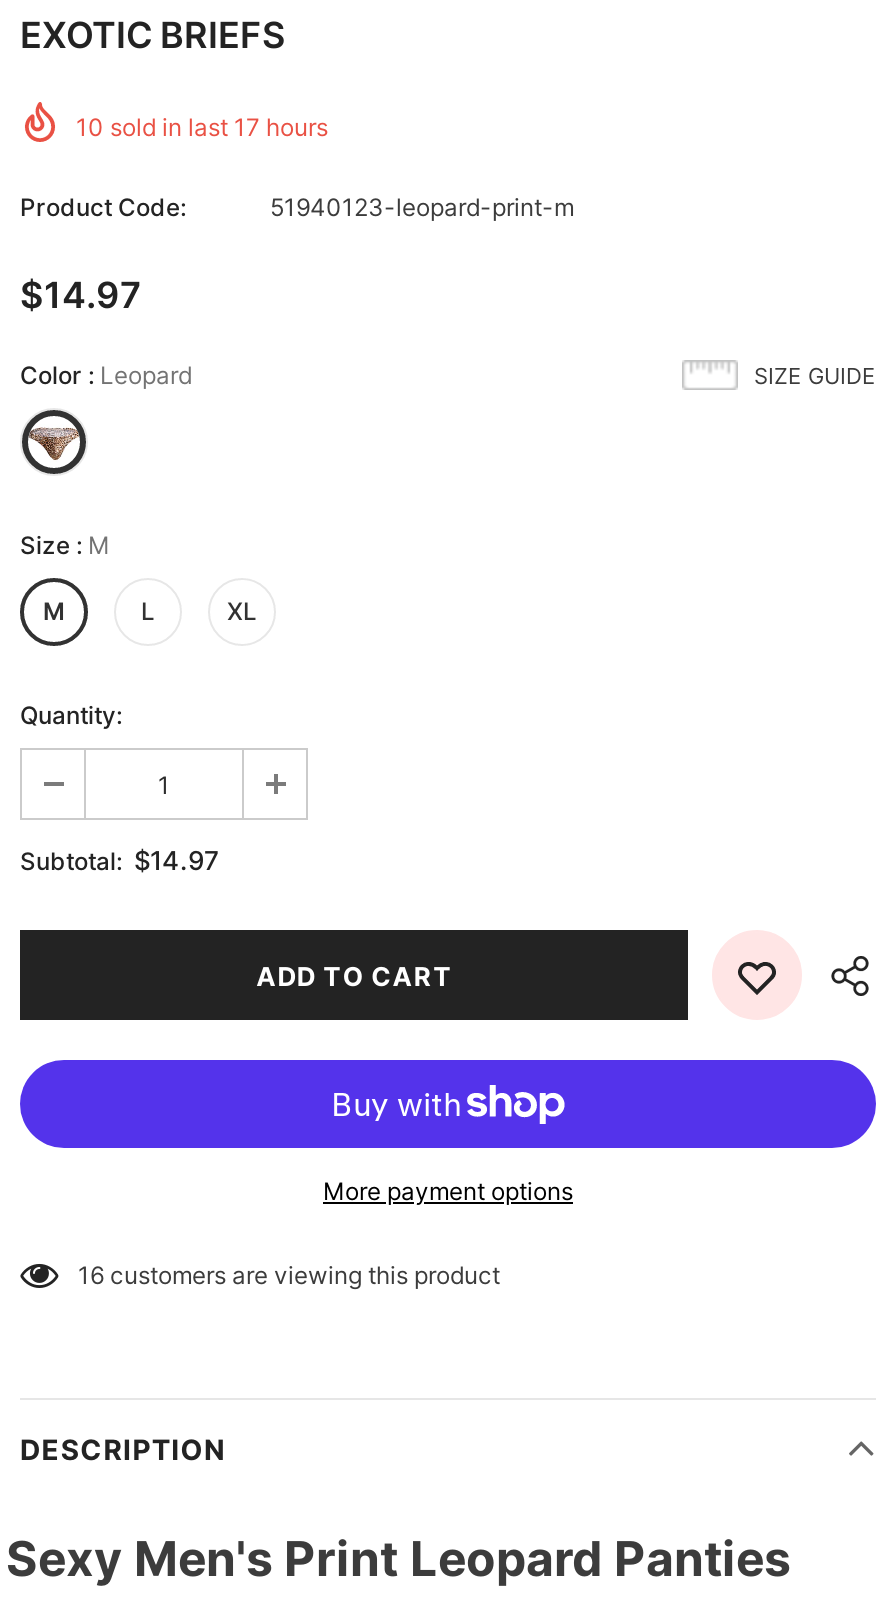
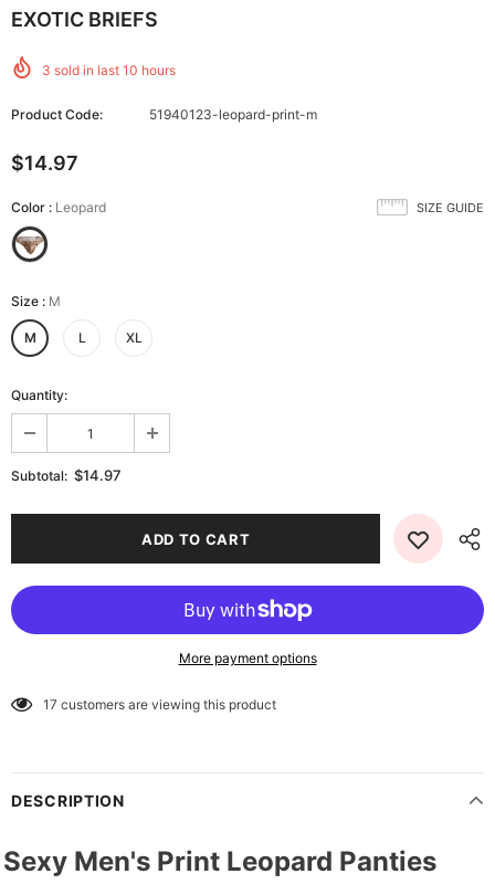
[76,112,328,142] 10 sold in last 17 hours -> [42,62,176,78] 3 sold in last 10 hours
[78,1260,500,1290] 16 customers are viewing this product -> [43,696,276,713] 17 customers are viewing this product

